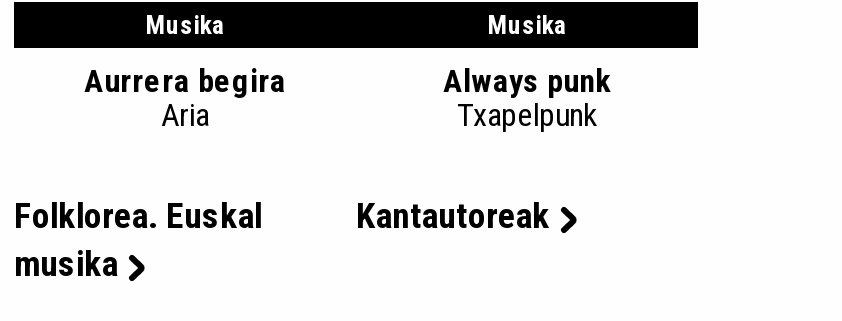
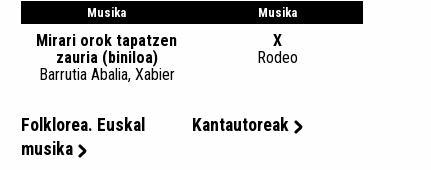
[84,63,286,135] Aurrera begira | Aria -> [36,31,177,84] Mirari orok tapatzen | zauria (biniloa) | Barrutia Abalia, Xabier
[443,63,611,135] Always punk | Txapelpunk -> [257,31,298,67] X | Rodeo

